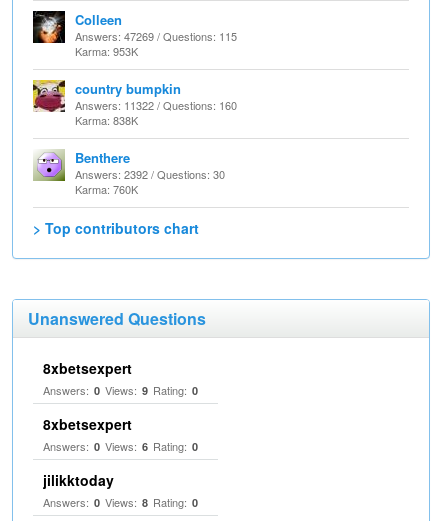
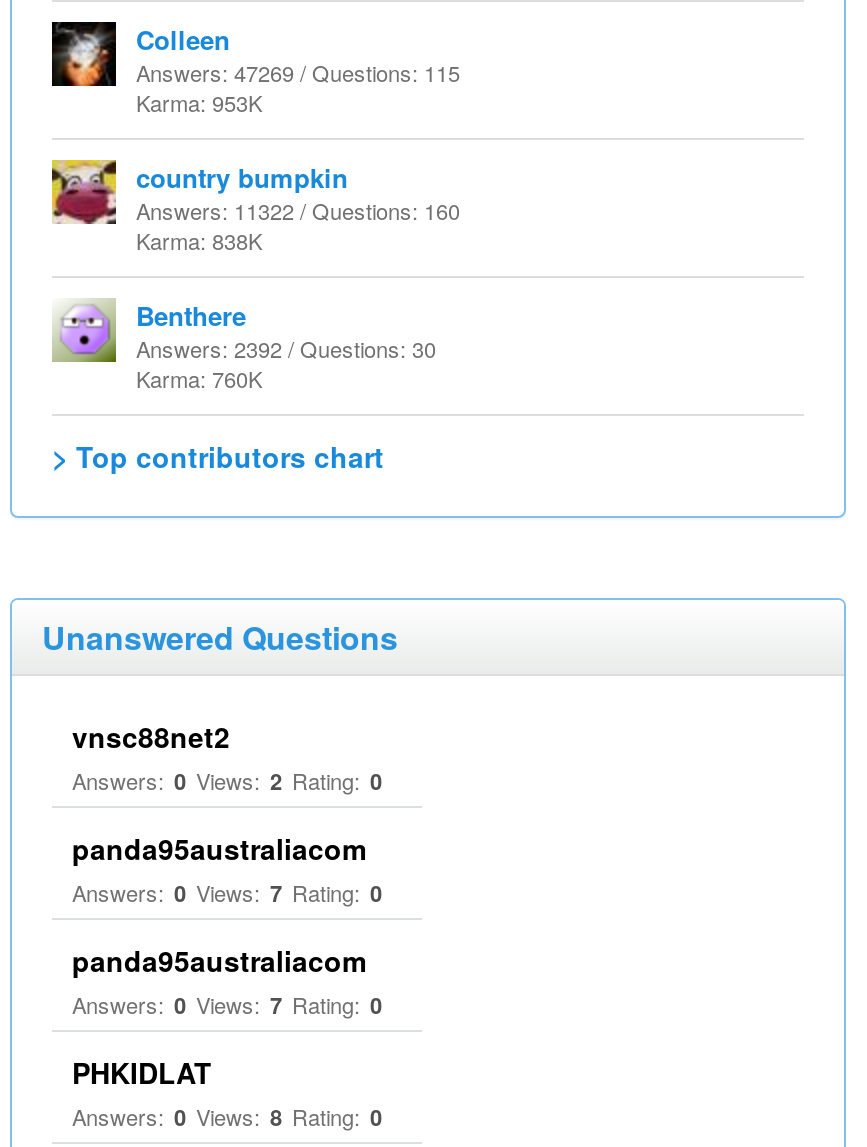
[43,358,198,490] 8xbetsexpert | Answers: 0 Views: 9 Rating: 0 | 8xbetsexpert | Answers: 0 Views: 6 Rating: 0 | jilikktoday -> [72,716,382,1092] vnsc88net2 | Answers: 0 Views: 2 Rating: 0 | panda95australiacom | Answers: 0 Views: 7 Rating: 0 | panda95australiacom | Answers: 0 Views: 7 Rating: 0 | PHKIDLAT

